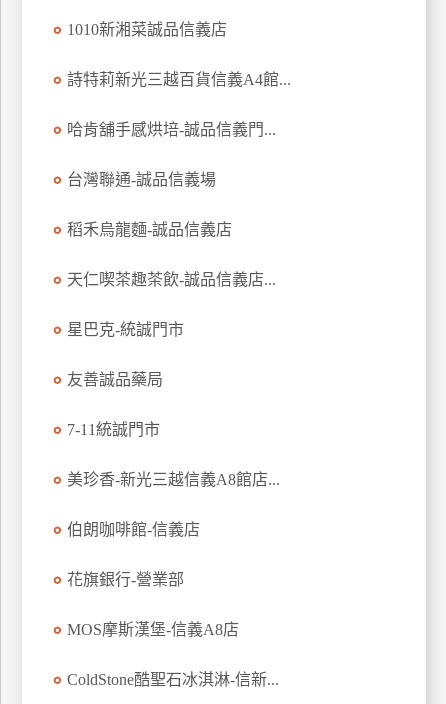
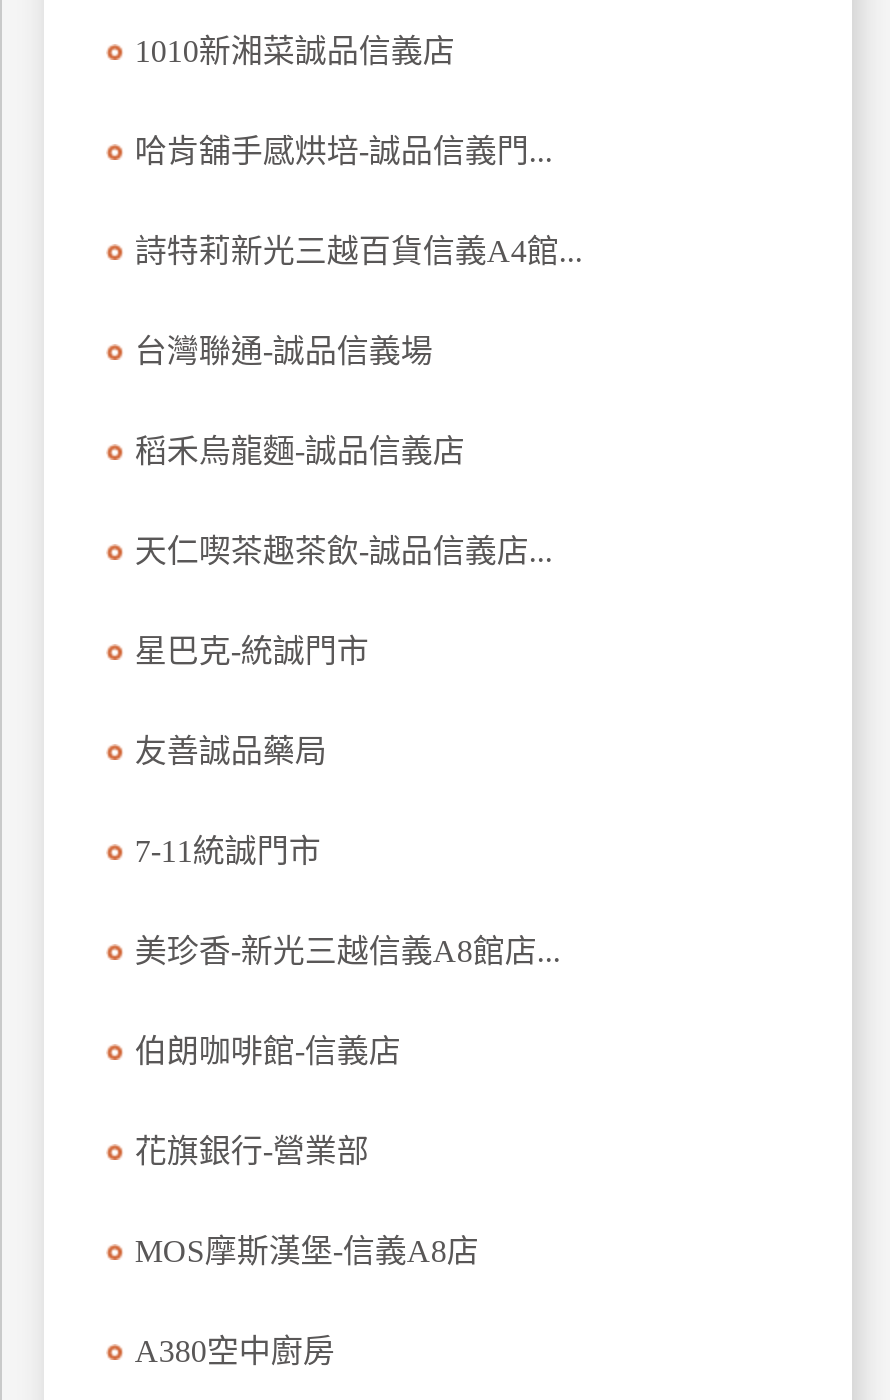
moved [67,71,291,88] -> [135,234,583,268]: 詩特莉新光三越百貨信義A4館...
moved [67,121,276,138] -> [135,134,553,168]: 哈肯舖手感烘培-誠品信義門...
[67,671,279,688] ColdStone酷聖石冰淇淋-信新... -> [135,1334,335,1368] A380空中廚房

